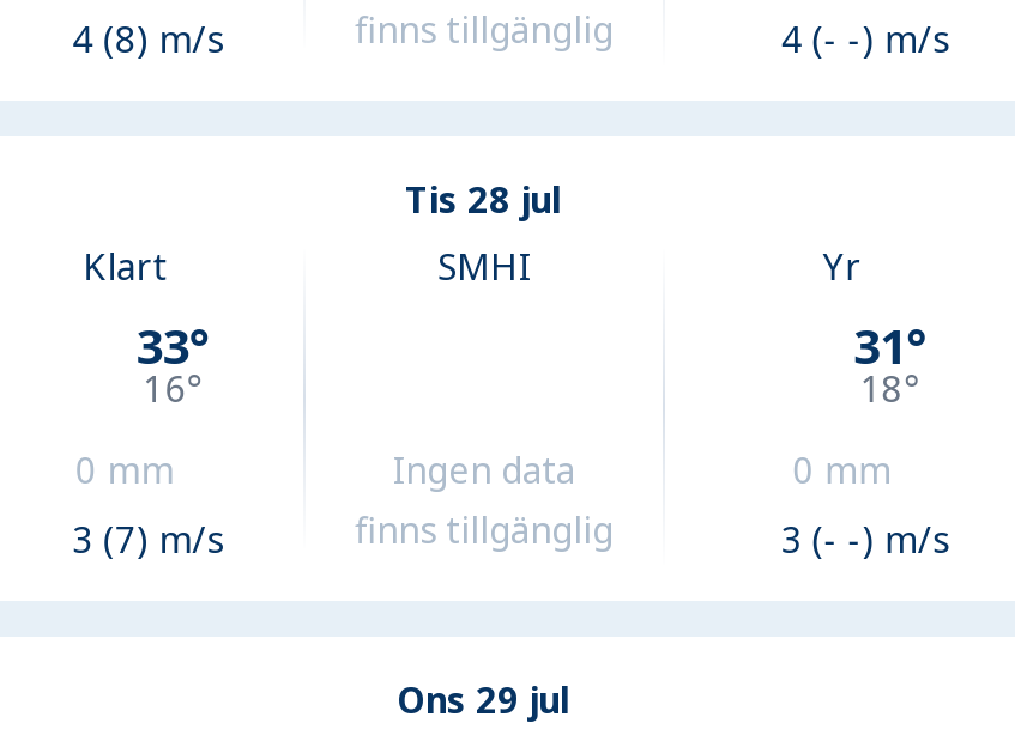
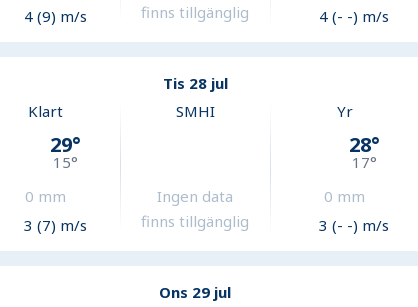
[72,14,223,62] 4 (8) m/s -> [24,6,87,26] 4 (9) m/s
[136,313,210,378] 33° -> [50,131,81,158] 29°
[853,313,927,378] 31° -> [349,131,380,158] 28°
[143,364,203,412] 16° -> [53,152,78,172] 15°
[860,364,920,412] 18° -> [352,152,377,172] 17°

